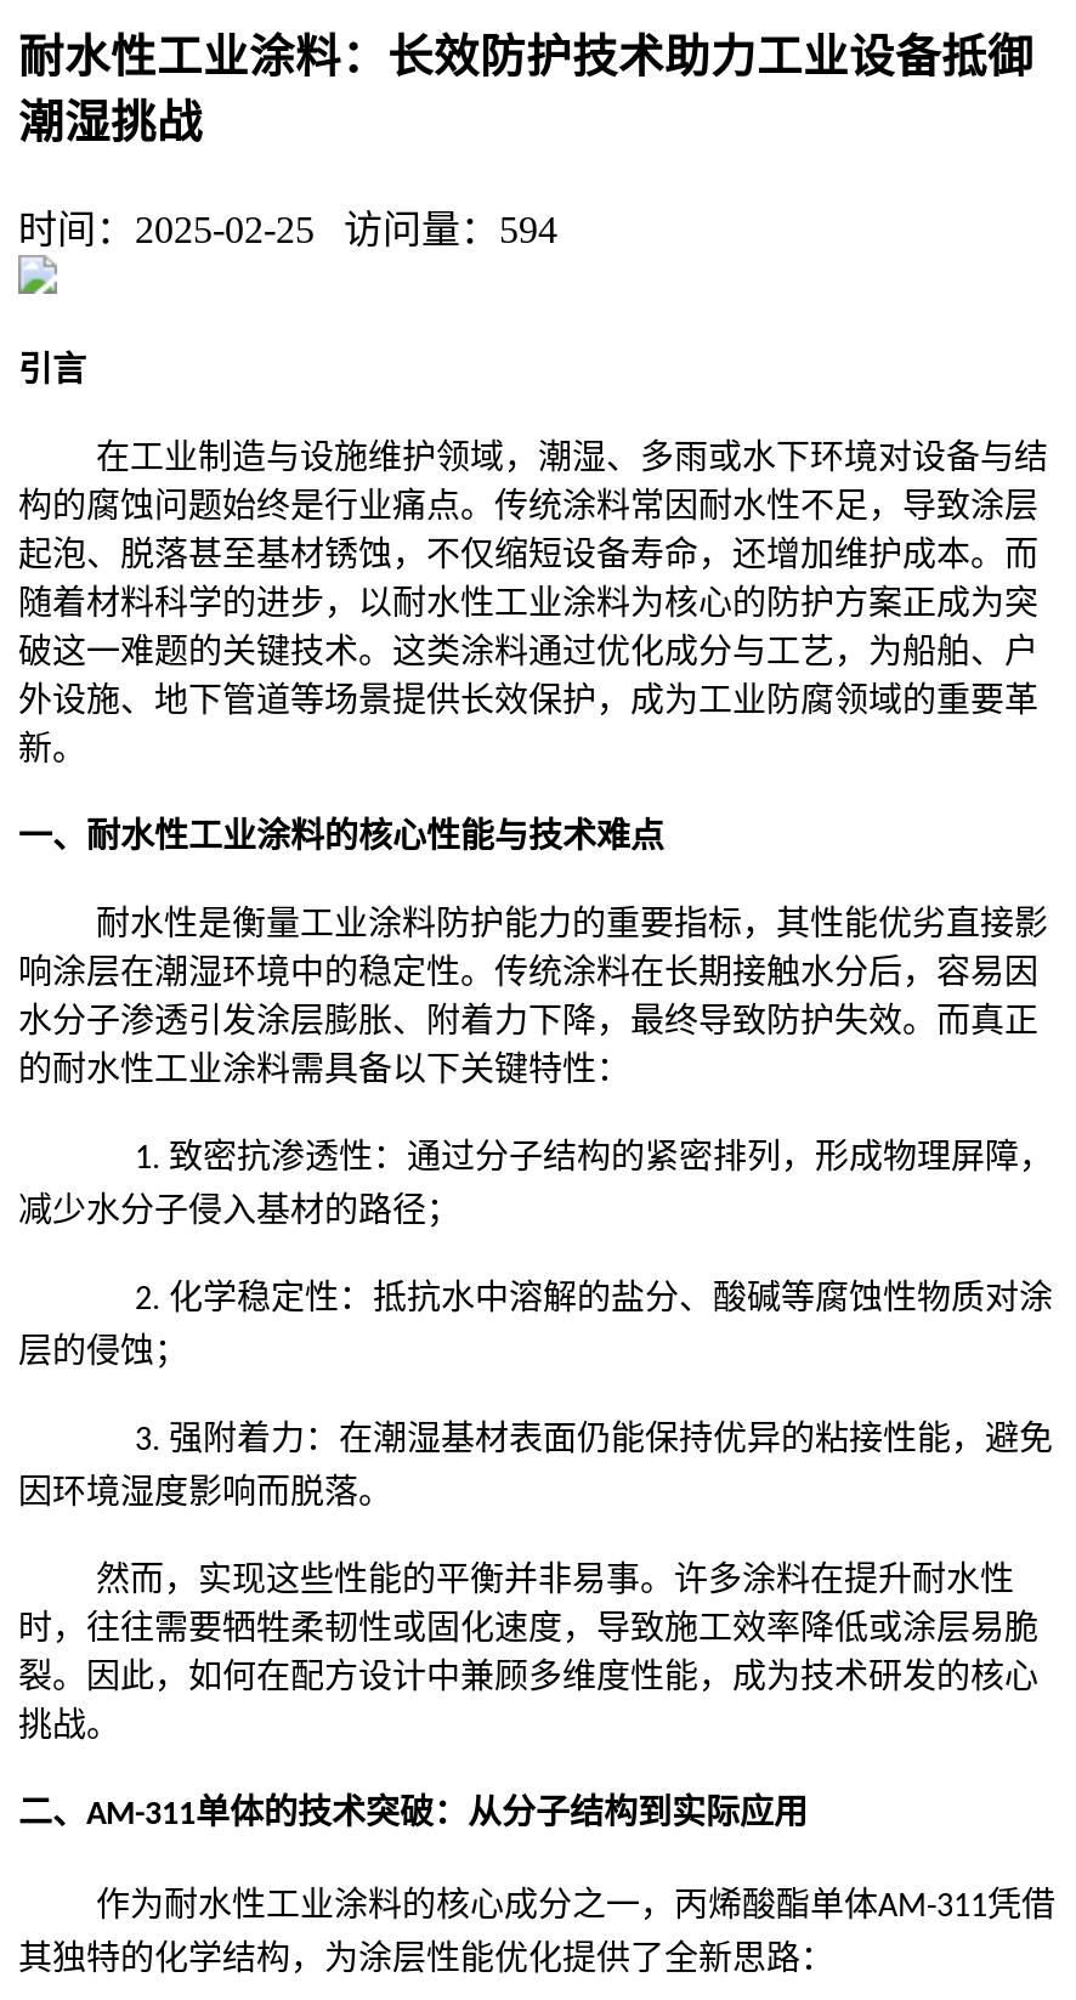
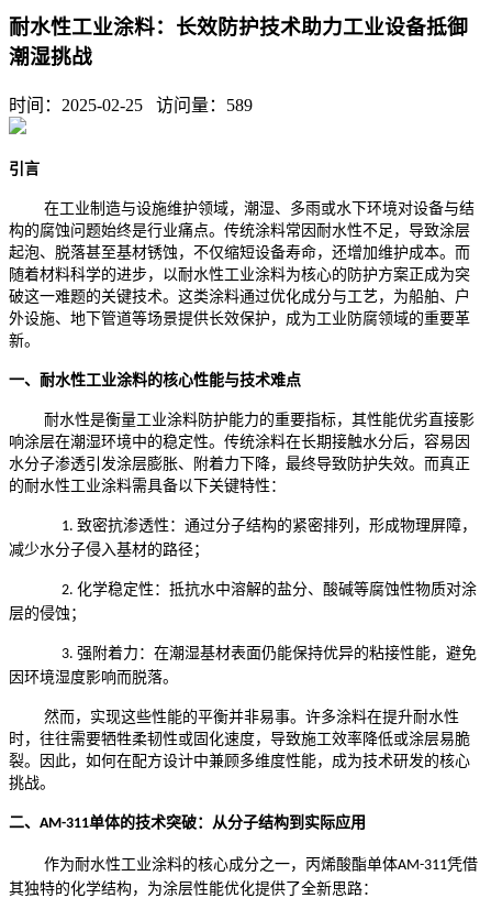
[18,209,557,250] 时间：2025-02-25 访问量：594 -> [9,96,253,114] 时间：2025-02-25 访问量：589

